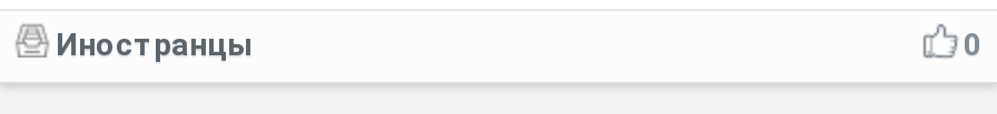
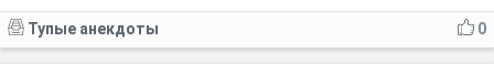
[56,27,254,62] Иностранцы -> [28,20,159,37] Тупые анекдоты

